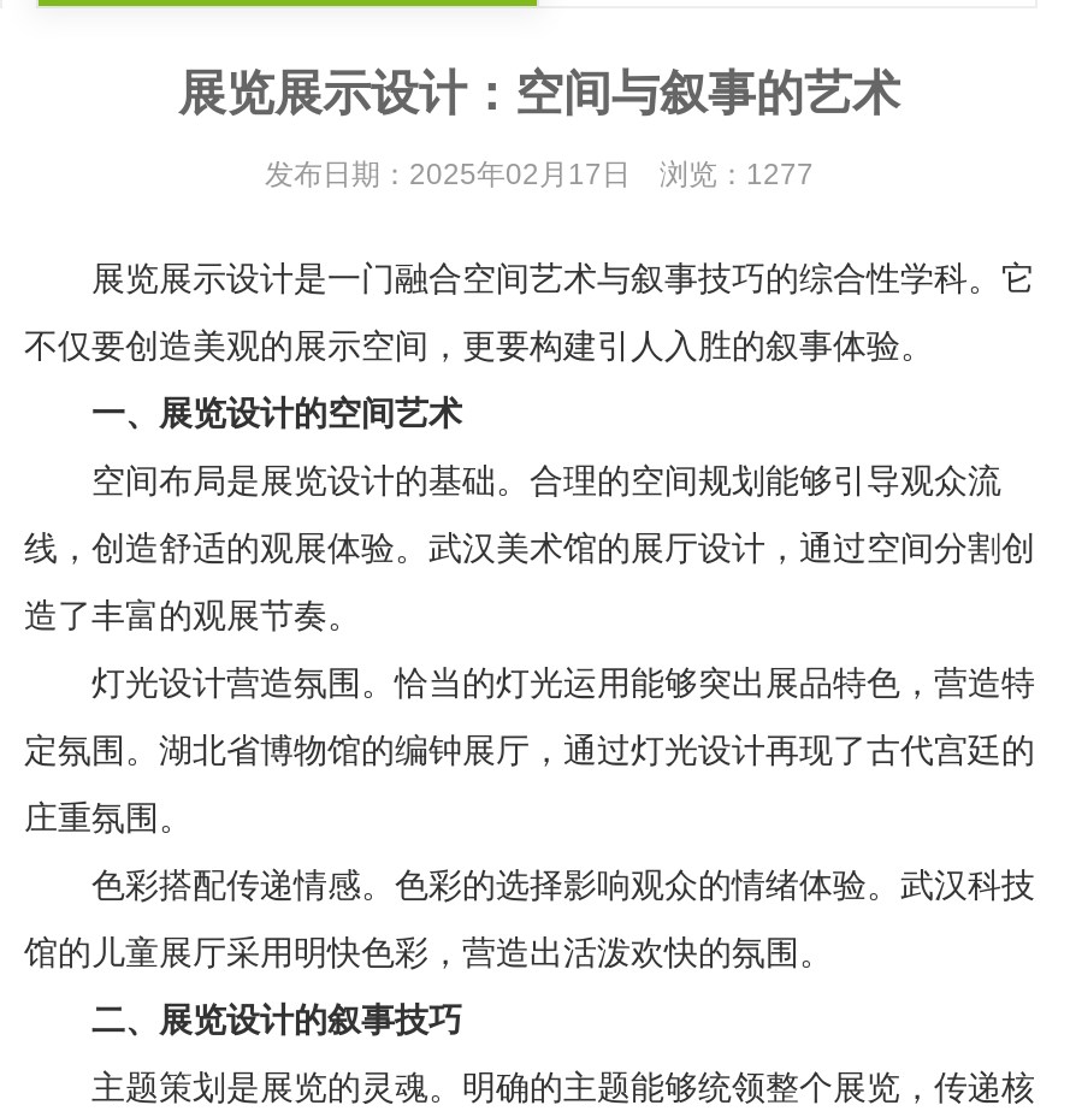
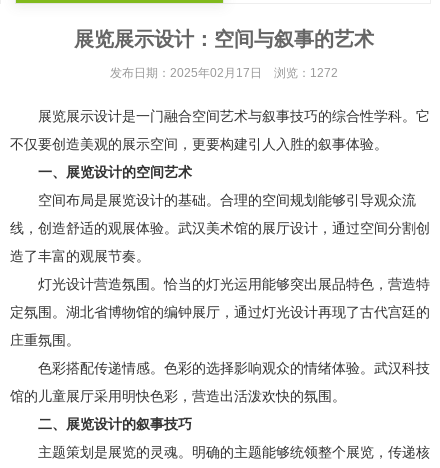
[265,158,814,192] 发布日期：2025年02月17日 浏览：1277 -> [110,66,338,80] 发布日期：2025年02月17日 浏览：1272

